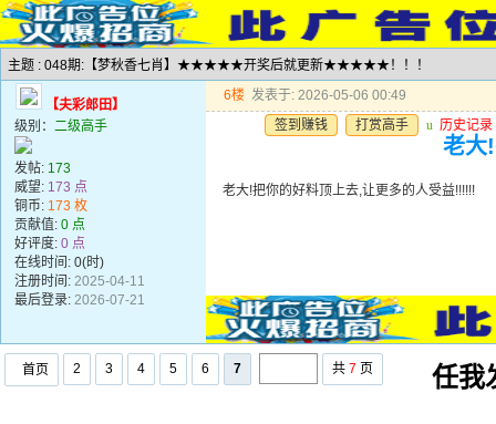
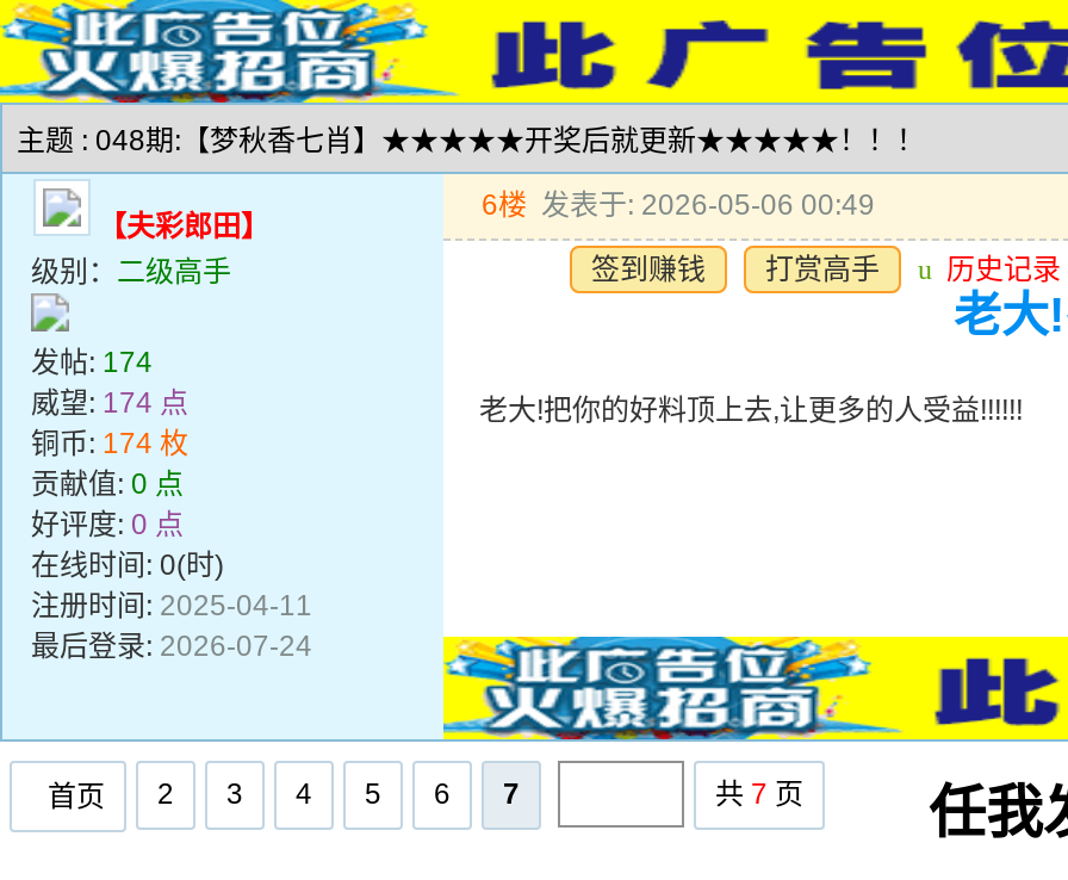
[14,160,71,176] 发帖: 173 -> [31,345,153,379] 发帖: 174
[14,179,87,195] 威望: 173 点 -> [31,386,188,419] 威望: 174 点
[14,198,87,213] 铜币: 173 枚 -> [31,426,188,460] 铜币: 174 枚
[14,292,145,308] 最后登录: 2026-07-21 -> [31,629,312,663] 最后登录: 2026-07-24

